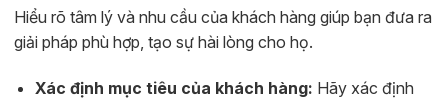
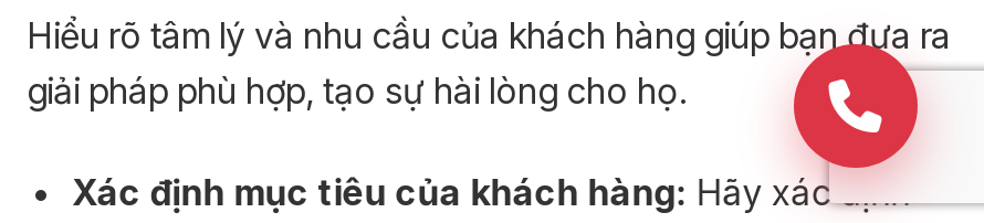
none -> [785,64,977,172] [image]

